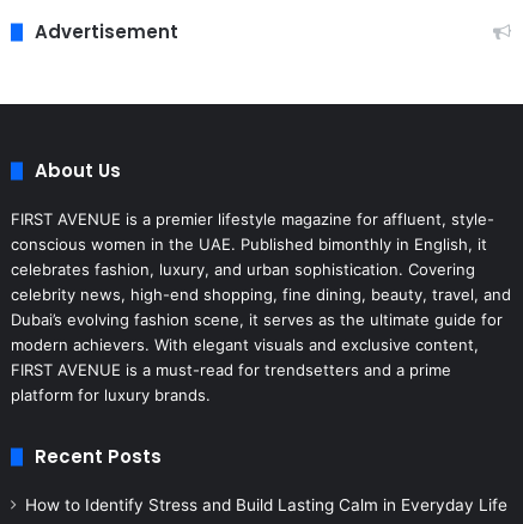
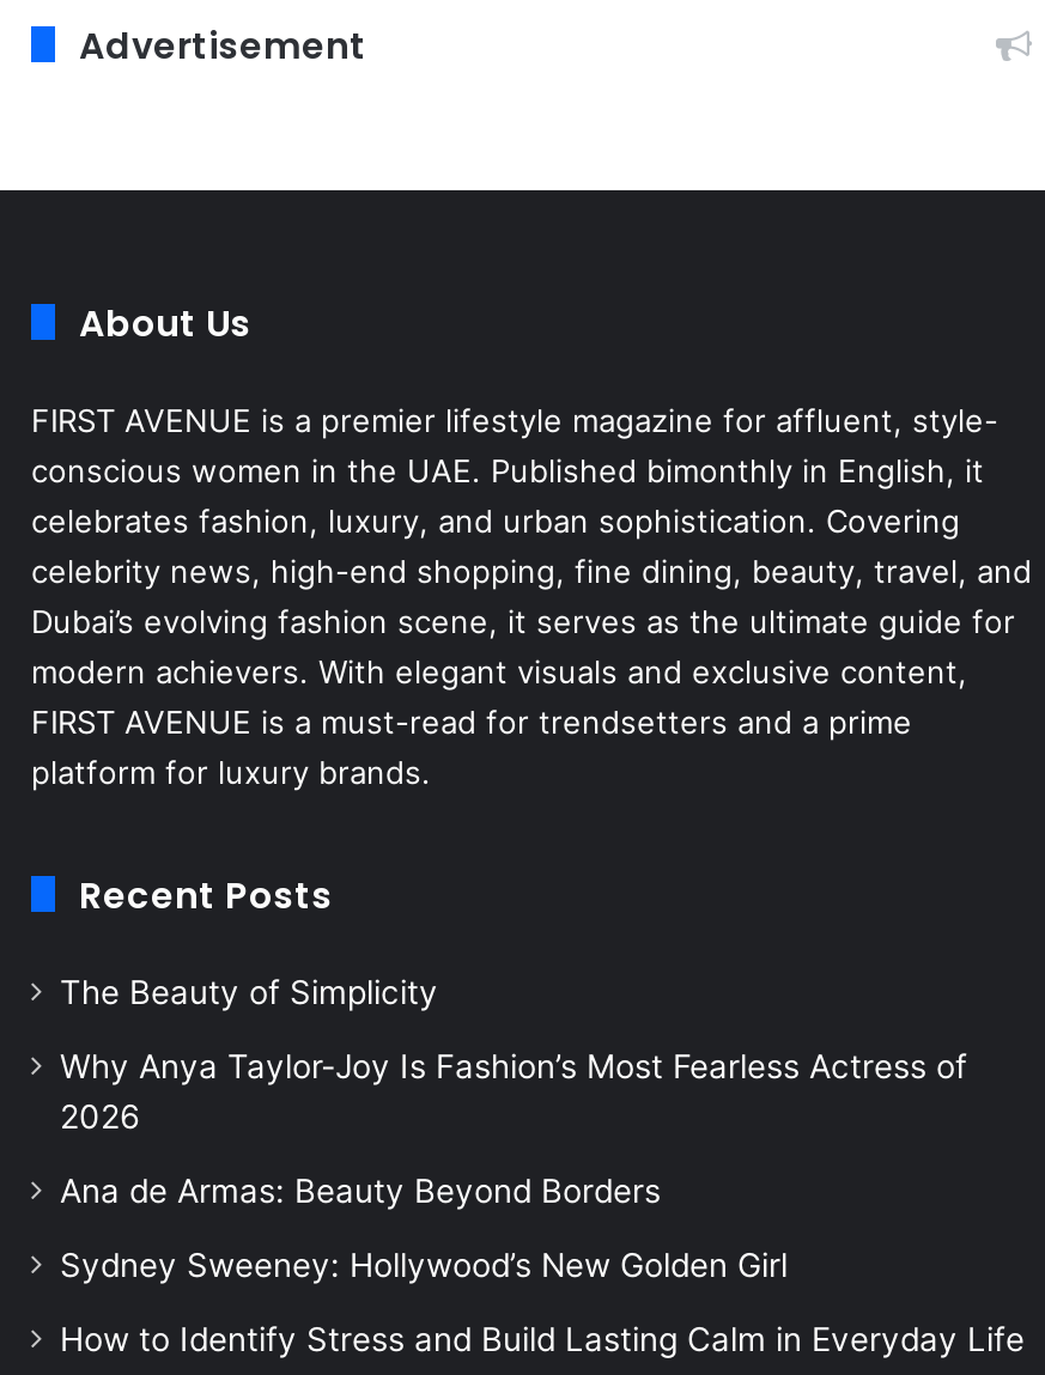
none -> [60,971,967,1282] The Beauty of Simplicity | Why Anya Taylor-Joy Is Fashion’s Most Fearless Actress of | 2026 | Ana de Armas: Beauty Beyond Borders | Sydney Sweeney: Hollywood’s New Golden Girl

